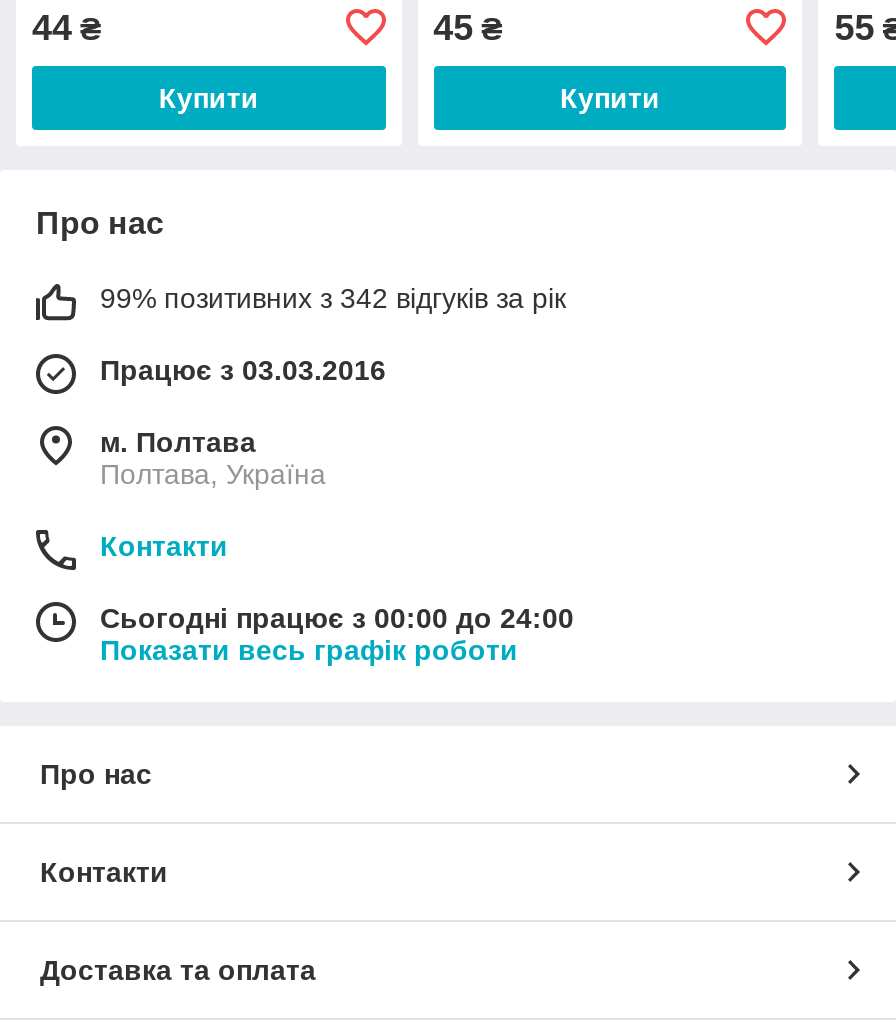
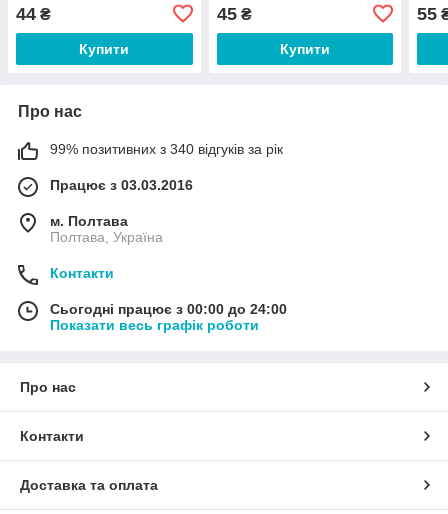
[100,282,566,314] 99% позитивних з 342 відгуків за рік -> [50,141,283,157] 99% позитивних з 340 відгуків за рік

